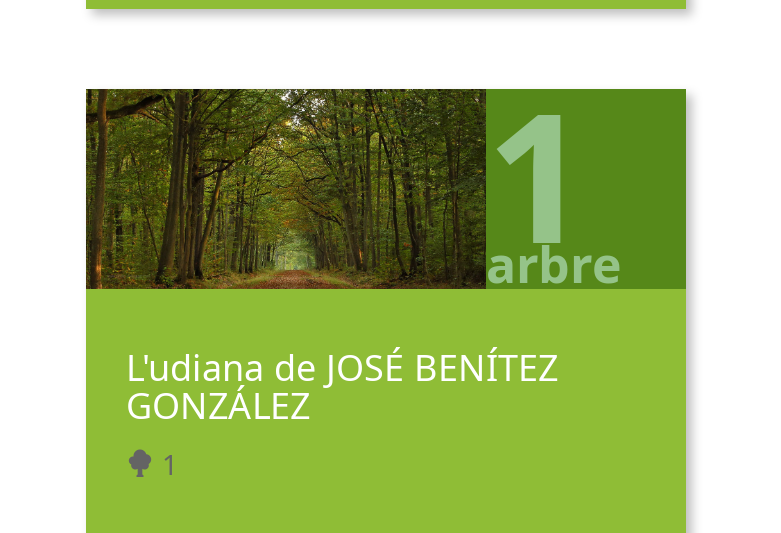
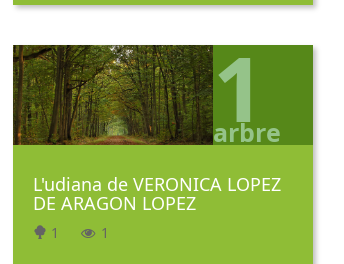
[126,343,558,429] L'udiana de JOSÉ BENÍTEZ | GONZÁLEZ -> [33,172,281,242] L'udiana de VERONICA LOPEZ | DE ARAGON LOPEZ | 1

